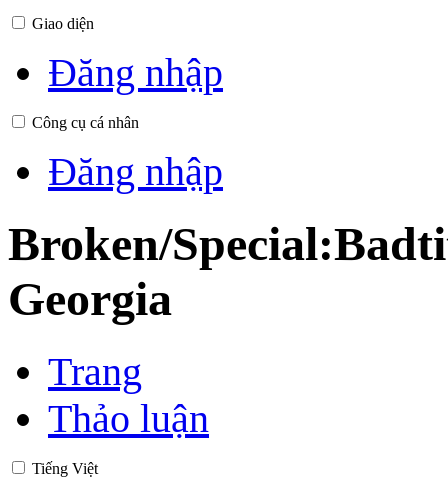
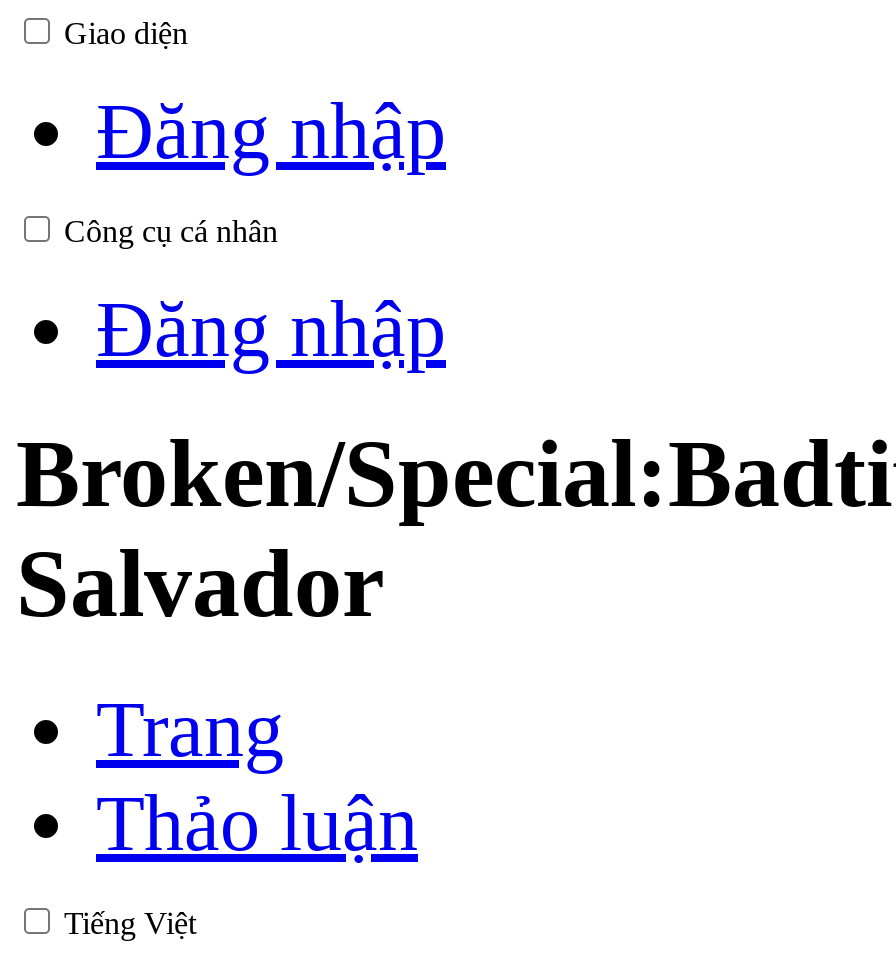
[8,272,172,325] Georgia -> [16,531,384,637] Salvador

